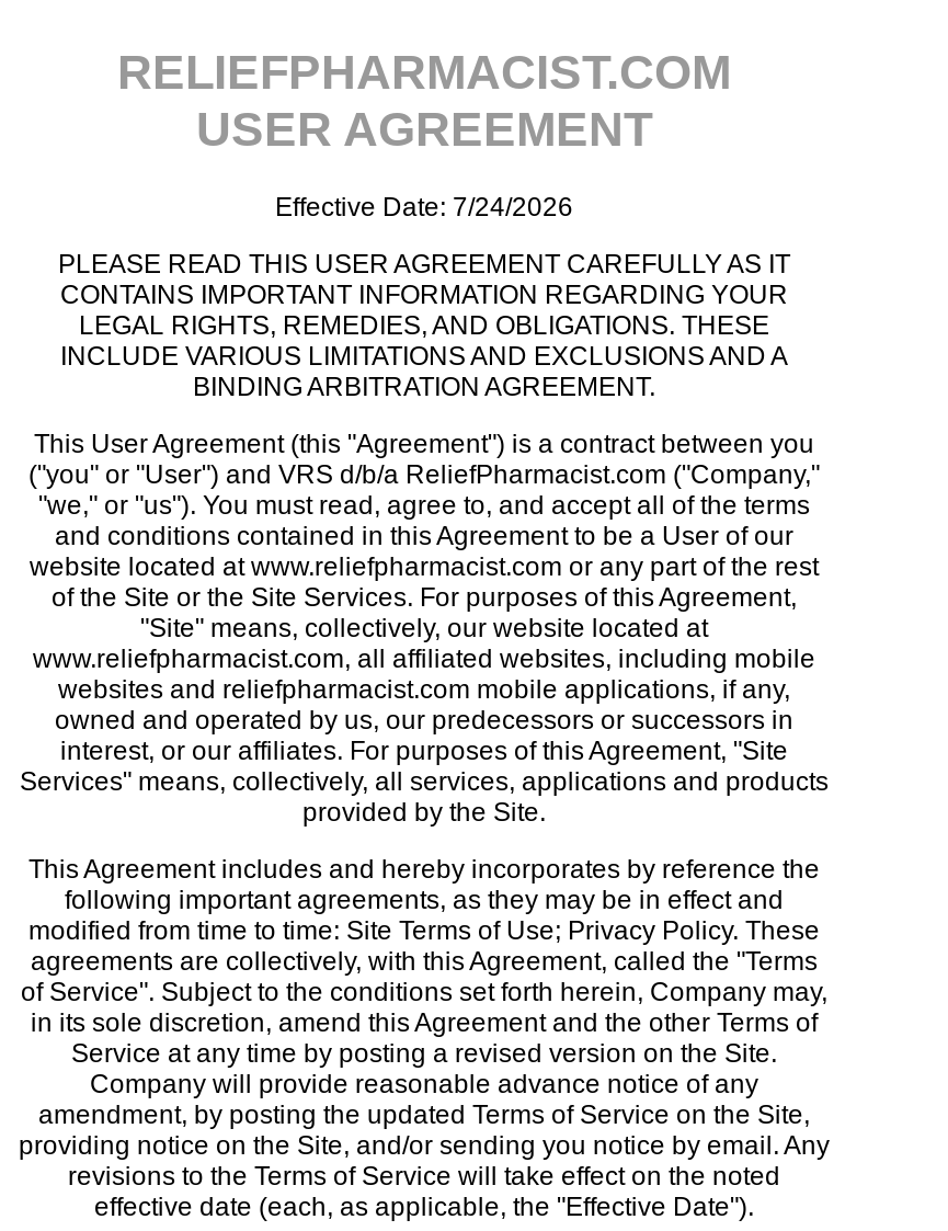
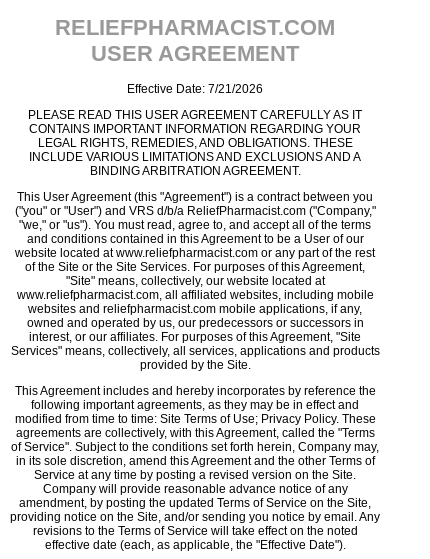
[275,191,573,222] Effective Date: 7/24/2026 -> [127,82,263,96] Effective Date: 7/21/2026

